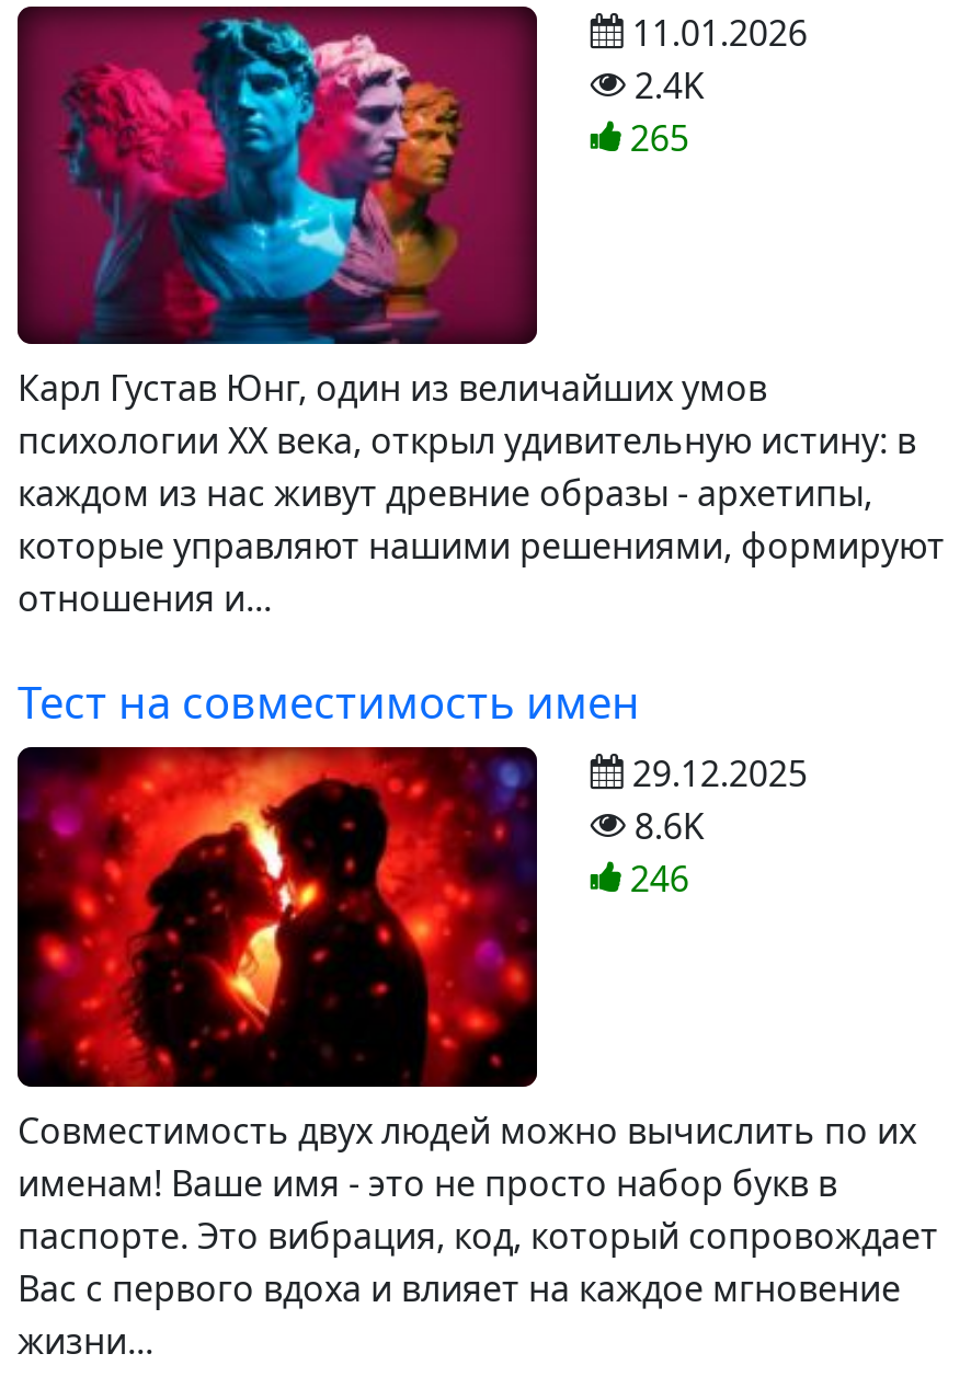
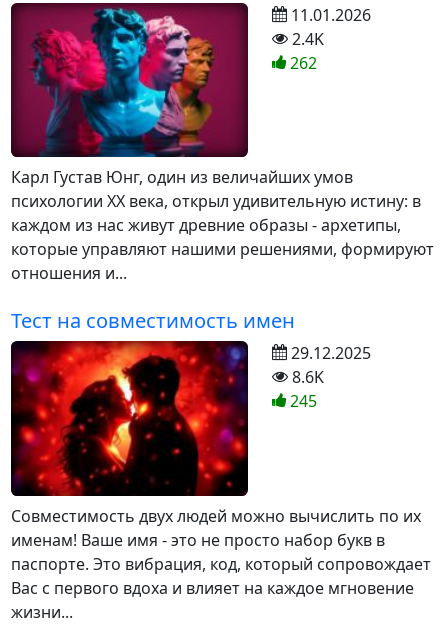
[621,114,689,163] 265 -> [286,52,317,74] 262
[621,856,689,904] 246 -> [286,390,317,412] 245

